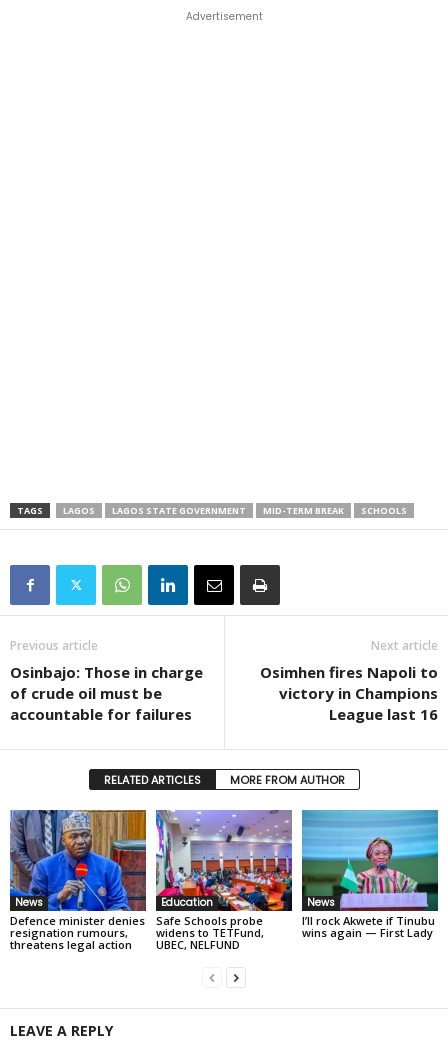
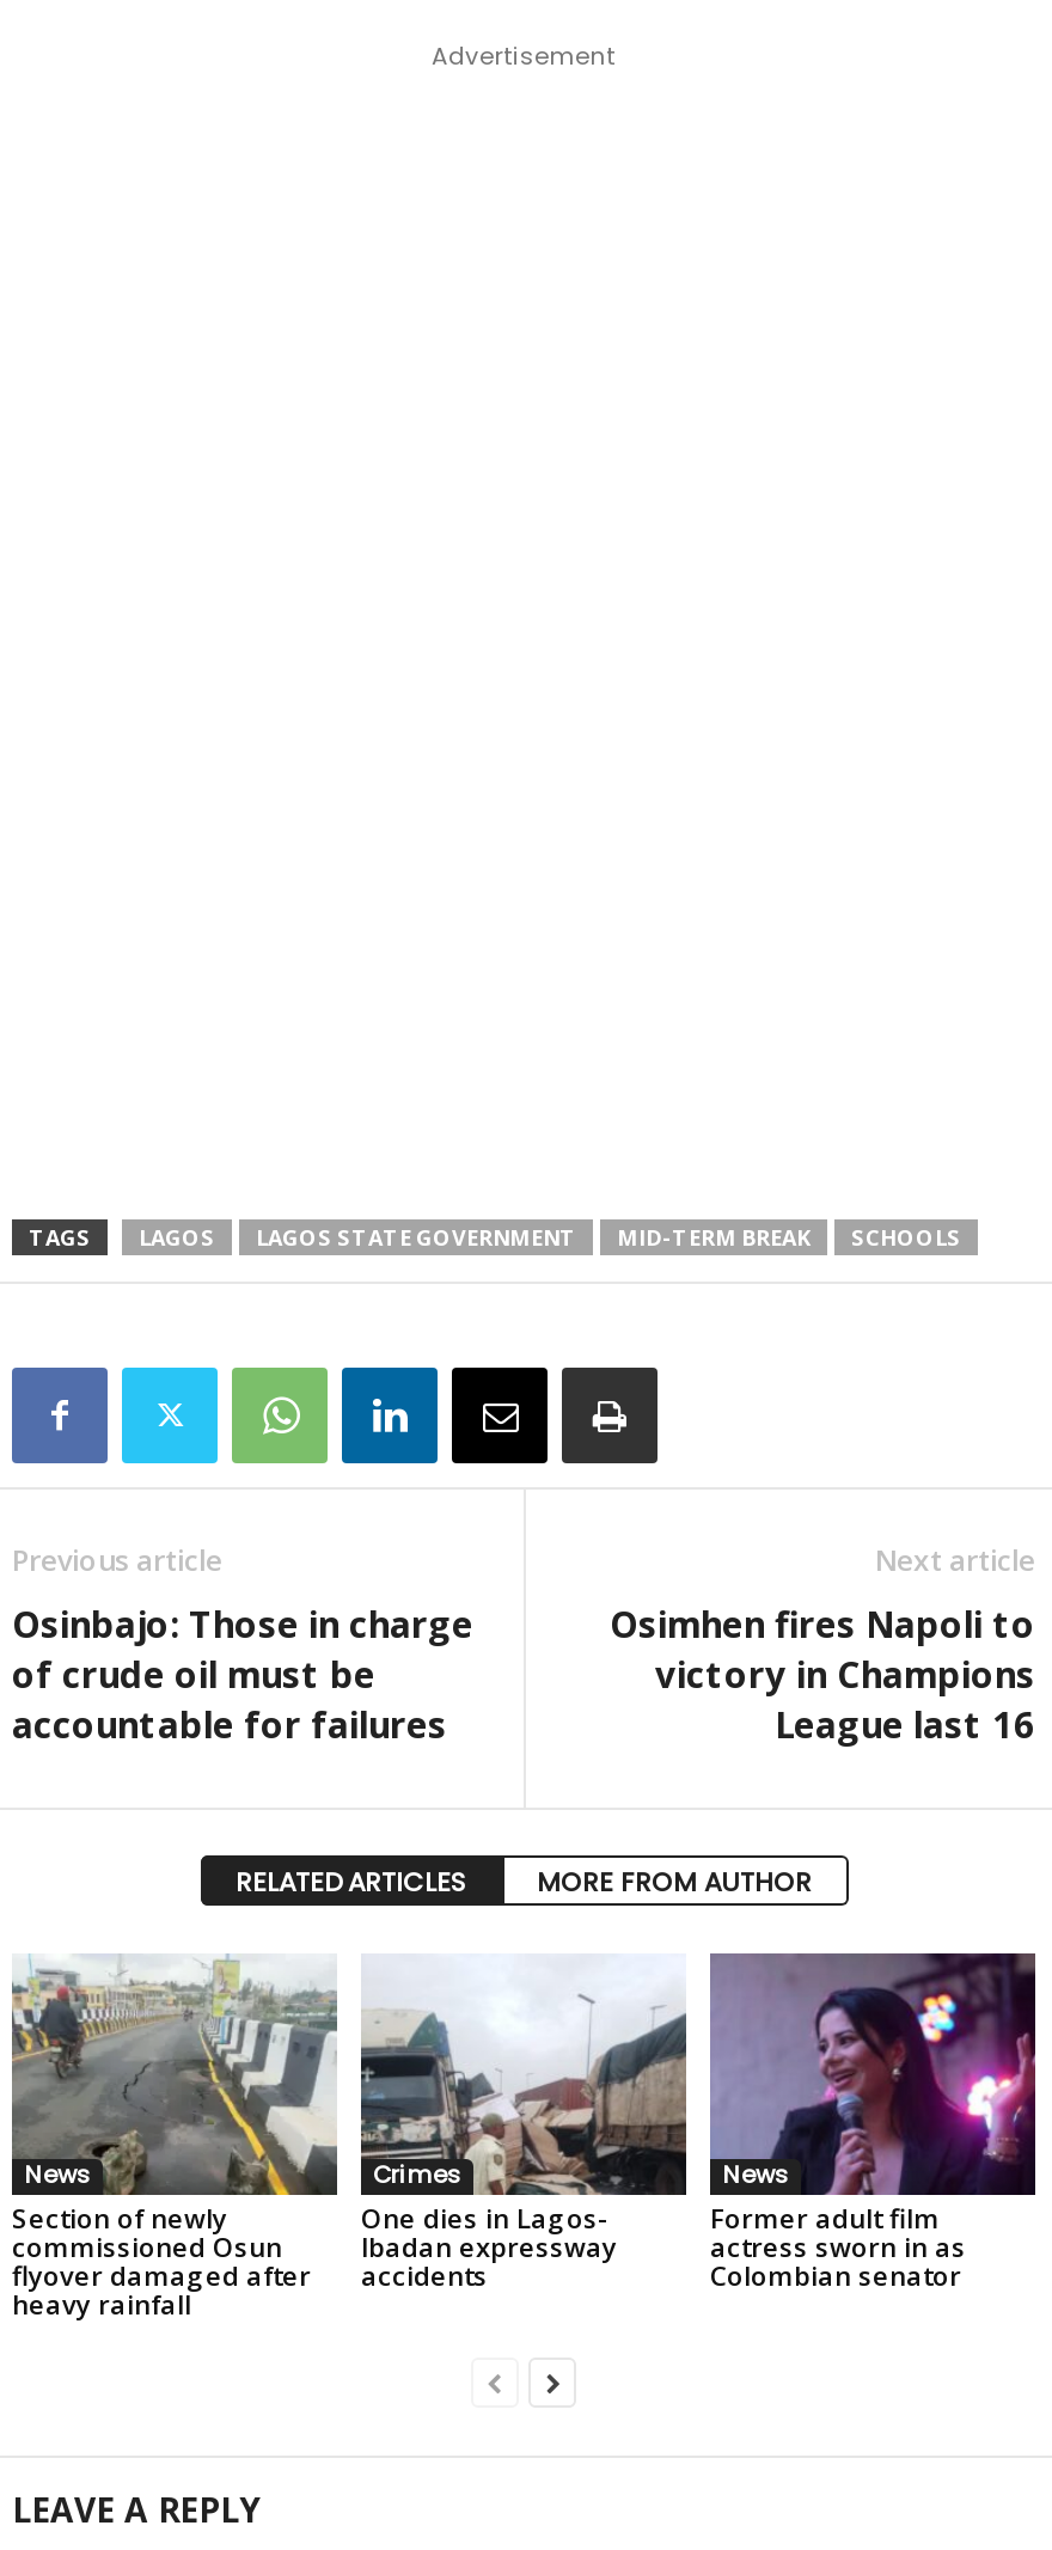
[9,809,147,952] [image] | Defence minister denies | resignation rumours, | threatens legal action -> [10,1953,340,2322] [image] | Section of newly | commissioned Osun | flyover damaged after | heavy rainfall
[155,809,293,952] [image] | Education | Safe Schools probe | widens to TETFund, | UBEC, NELFUND -> [359,1953,689,2294] [image] | Crimes | One dies in Lagos- | Ibadan expressway | accidents
[301,809,439,940] [image] | I’ll rock Akwete if Tinubu | wins again — First Lady -> [708,1951,1038,2294] [image] | Former adult film | actress sworn in as | Colombian senator

